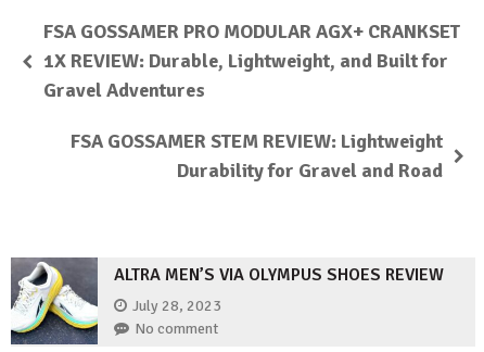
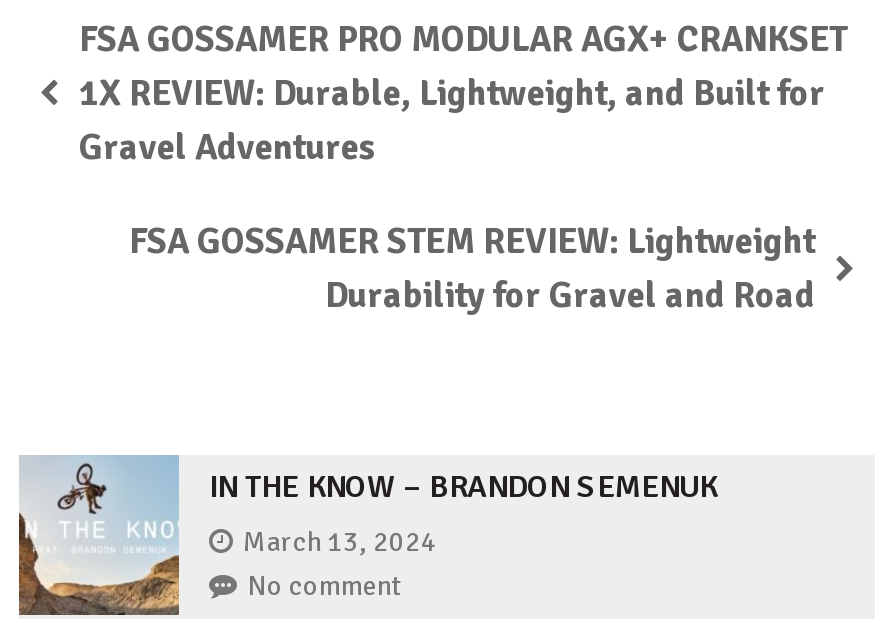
[10,257,444,345] [image] | ALTRA MEN’S VIA OLYMPUS SHOES REVIEW -> [17,454,717,618] [image] | IN THE KNOW – BRANDON SEMENUK
[132,297,221,315] July 28, 2023 -> [243,526,437,560] March 13, 2024

